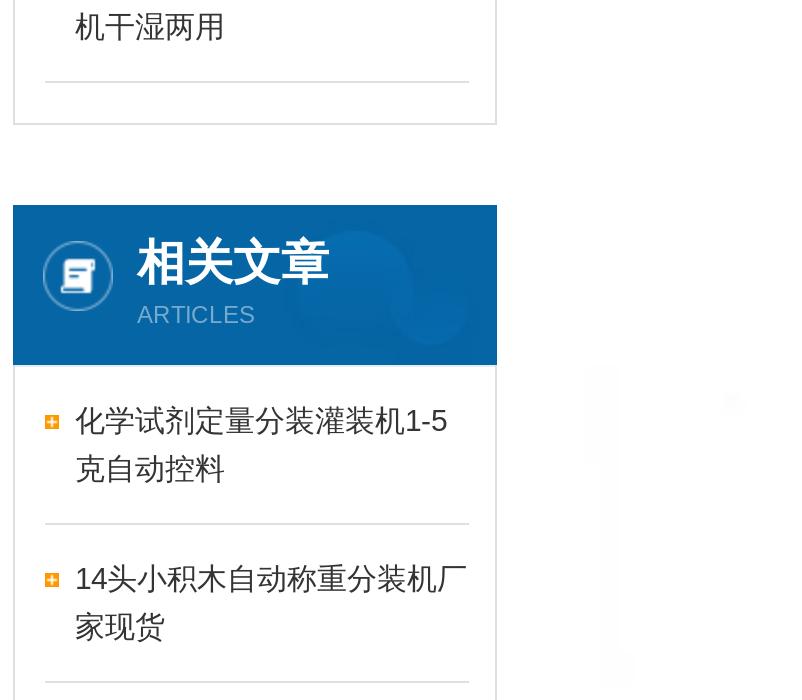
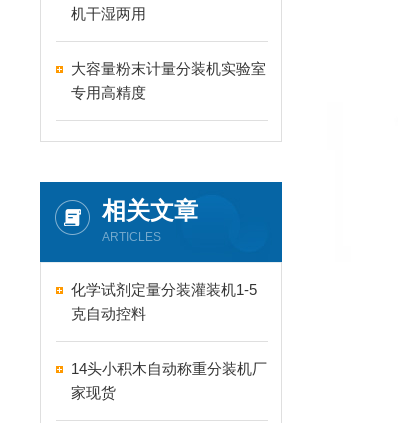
none -> [71,60,266,101] 大容量粉末计量分装机实验室 | 专用高精度

